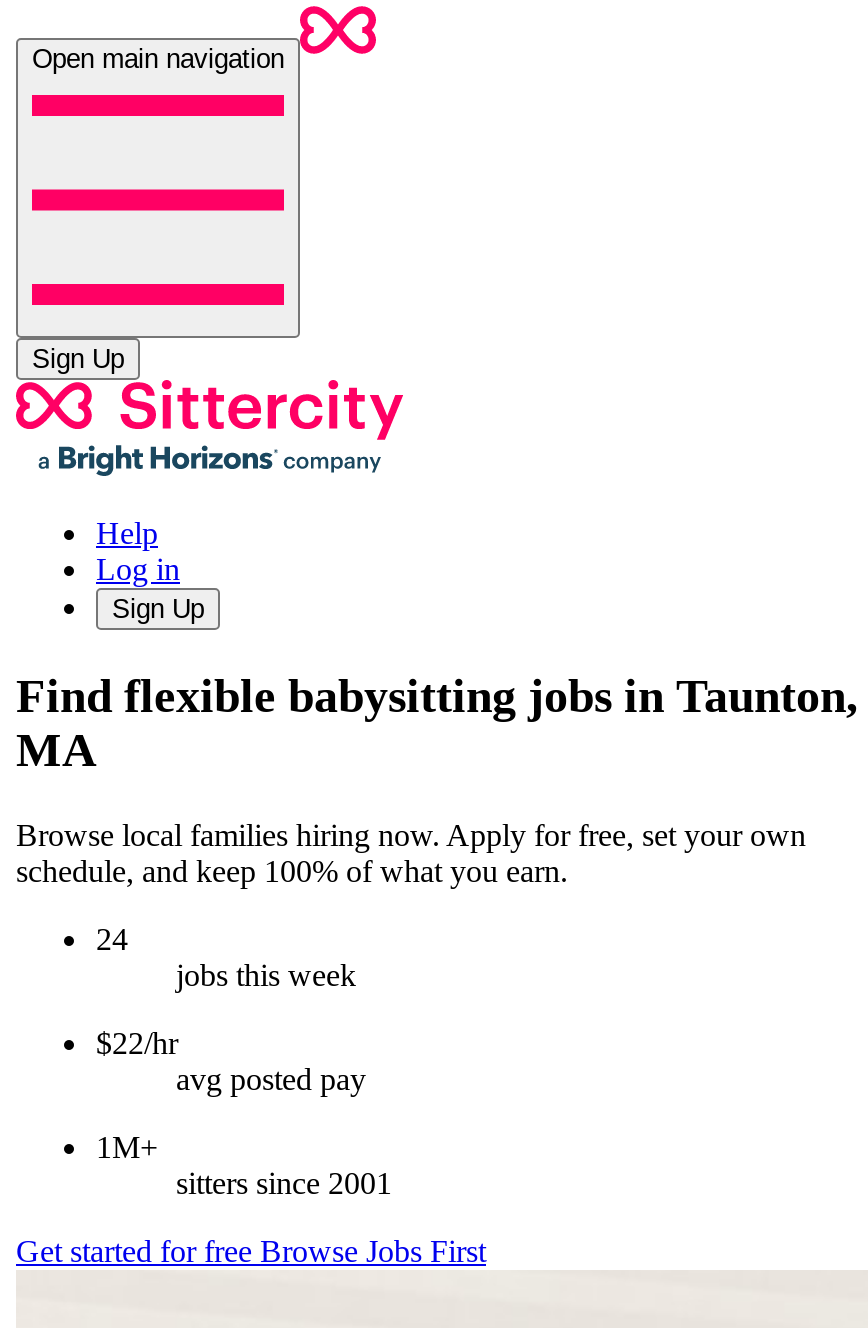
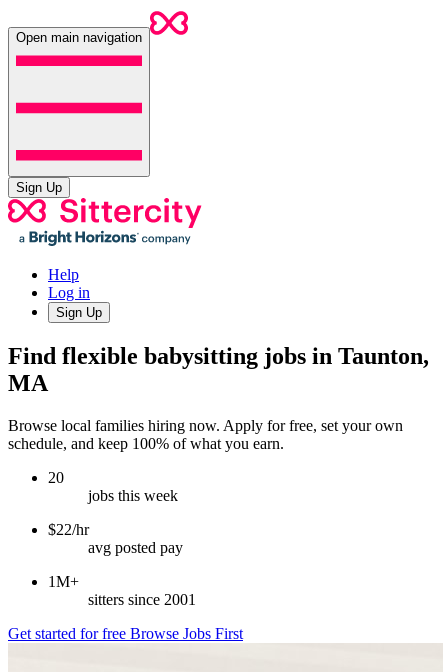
[96,922,128,956] 24 -> [48,469,64,486] 20

